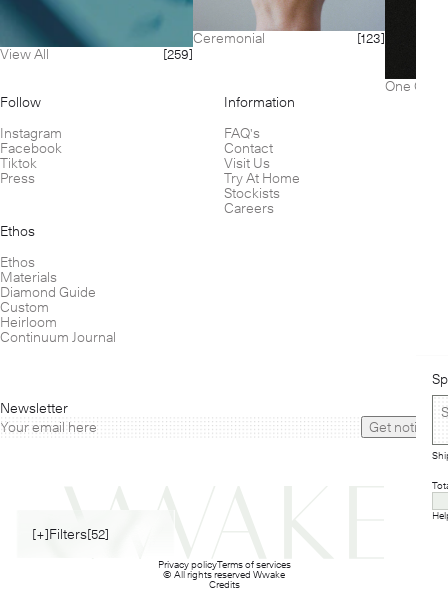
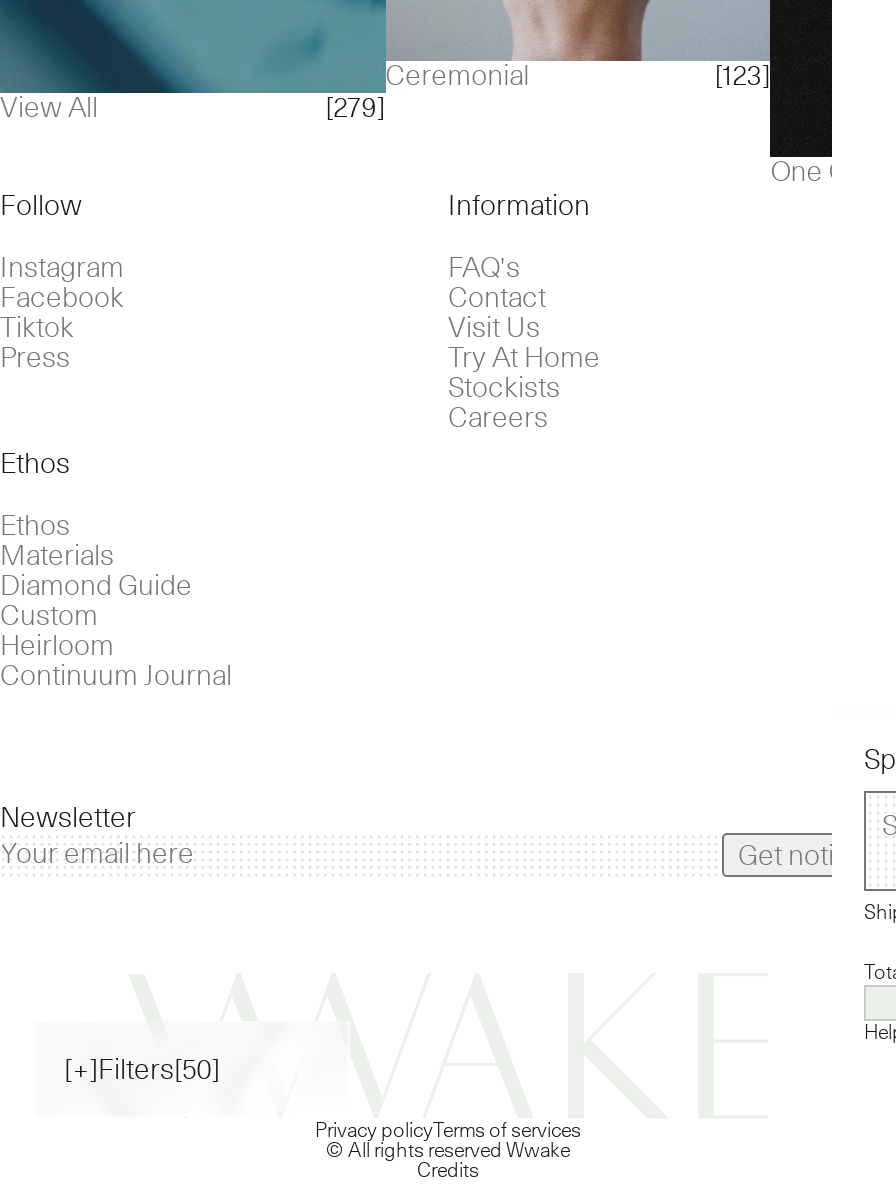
[163,46,193,62] [259] -> [325,91,385,123] [279]
[32,526,109,542] [+]Filters[52] -> [64,1053,220,1085] [+]Filters[50]

